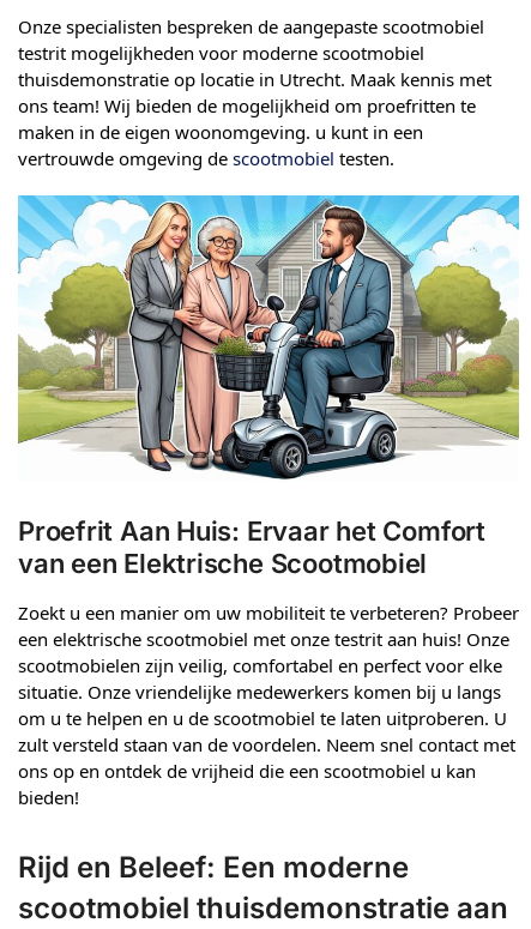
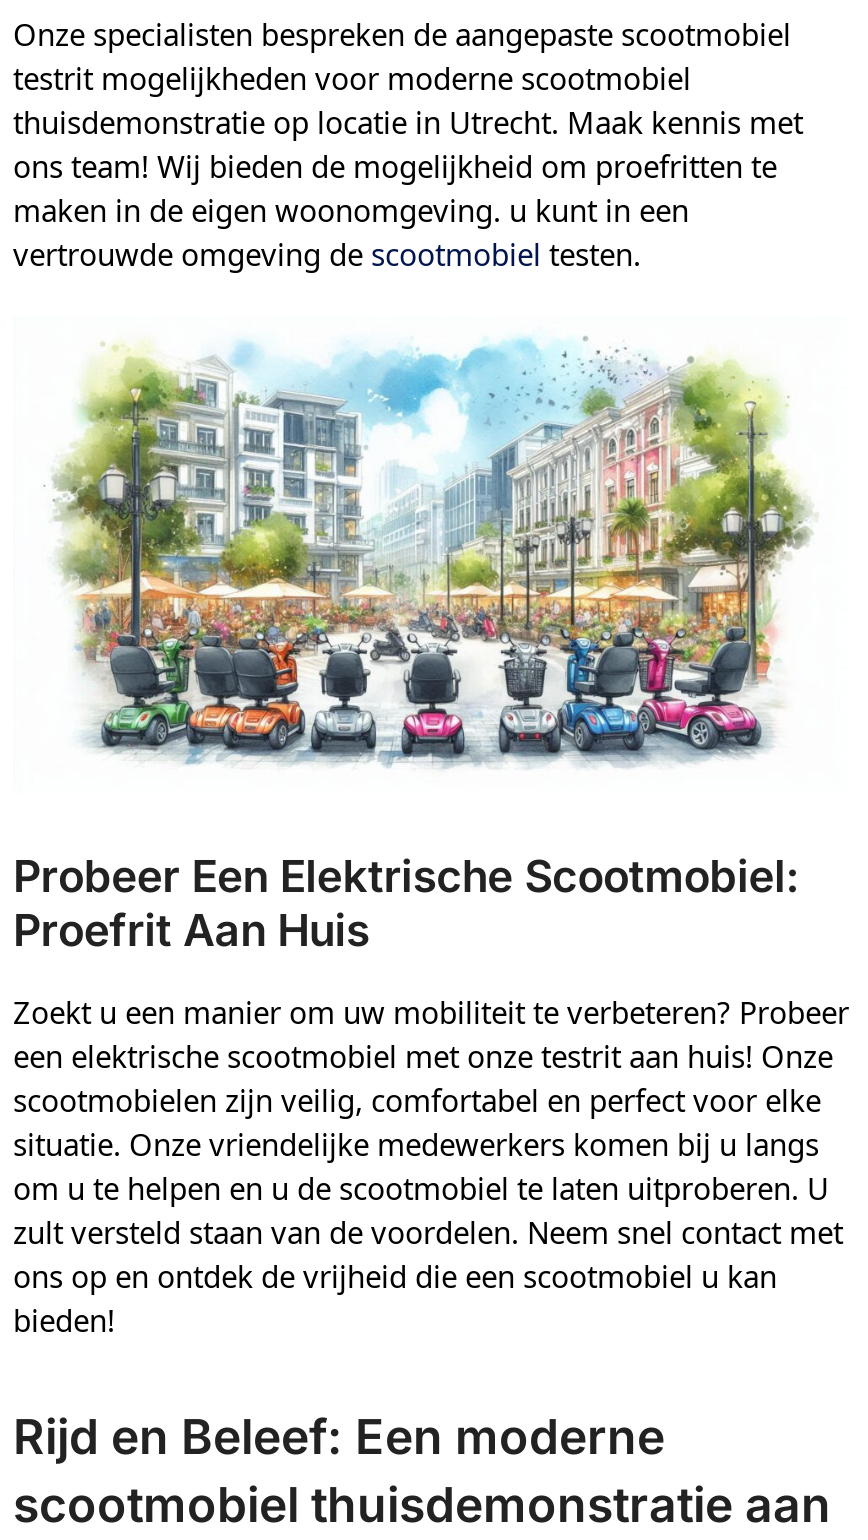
[17,194,520,579] [image] | Proefrit Aan Huis: Ervaar het Comfort | van een Elektrische Scootmobiel -> [13,316,849,956] [image] | Probeer Een Elektrische Scootmobiel: | Proefrit Aan Huis

